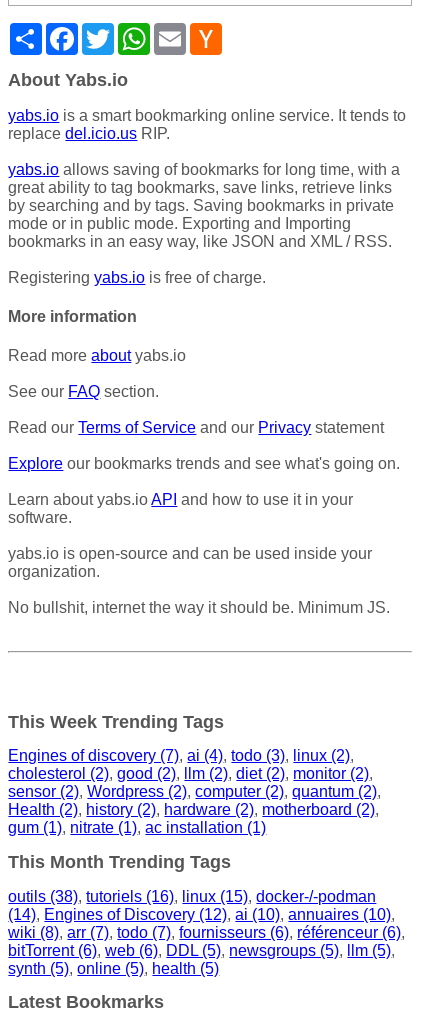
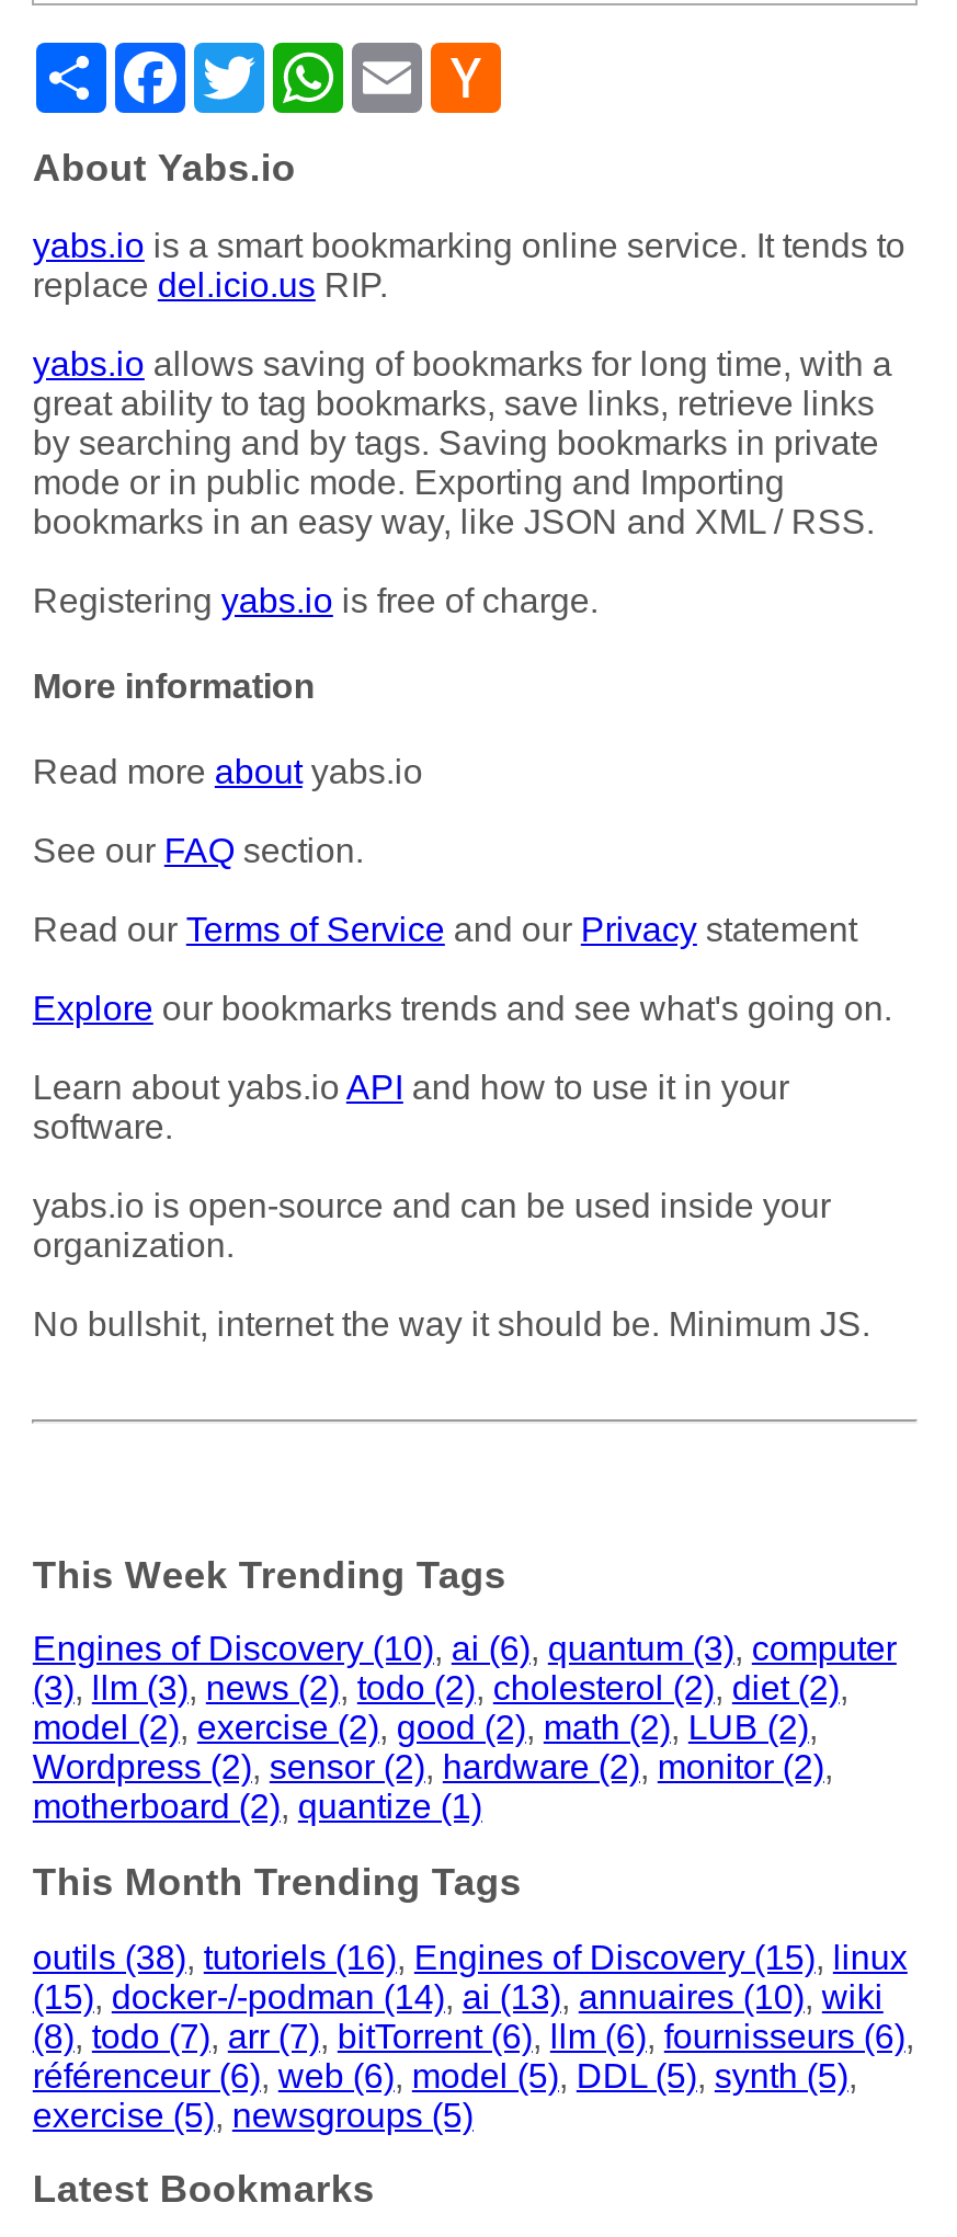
[8,747,381,836] Engines of discovery (7), ai (4), todo (3), linux (2), | cholesterol (2), good (2), llm (2), diet (2), monitor (2), | sensor (2), Wordpress (2), computer (2), quantum (2), | Health (2), history (2), hardware (2), motherboard (2), | gum (1), nitrate (1), ac installation (1) -> [33,1631,896,1826] Engines of Discovery (10), ai (6), quantum (3), computer | (3),llm (3), news (2),todo (2), cholesterol (2), diet (2), | model (2), exercise (2), good (2), math (2), LUB (2), | Wordpress (2), sensor (2), hardware (2), monitor (2), | motherboard (2), quantize (1)
[8,888,405,977] outils (38), tutoriels (16), linux (15), docker-/-podman | (14), Engines of Discovery (12), ai (10), annuaires (10), | wiki (8), arr (7), todo (7), fournisseurs (6), référenceur (6), | bitTorrent (6), web (6), DDL (5), newsgroups (5), llm (5), | synth (5), online (5), health (5) -> [33,1938,914,2133] outils (38), tutoriels (16), Engines of Discovery (15), linux | (15), docker-/-podman (14), ai (13), annuaires (10), wiki | (8),todo (7), arr (7), bitTorrent (6), llm (6), fournisseurs (6), | référenceur (6), web (6), model (5), DDL (5), synth (5), | exercise (5),newsgroups (5)

